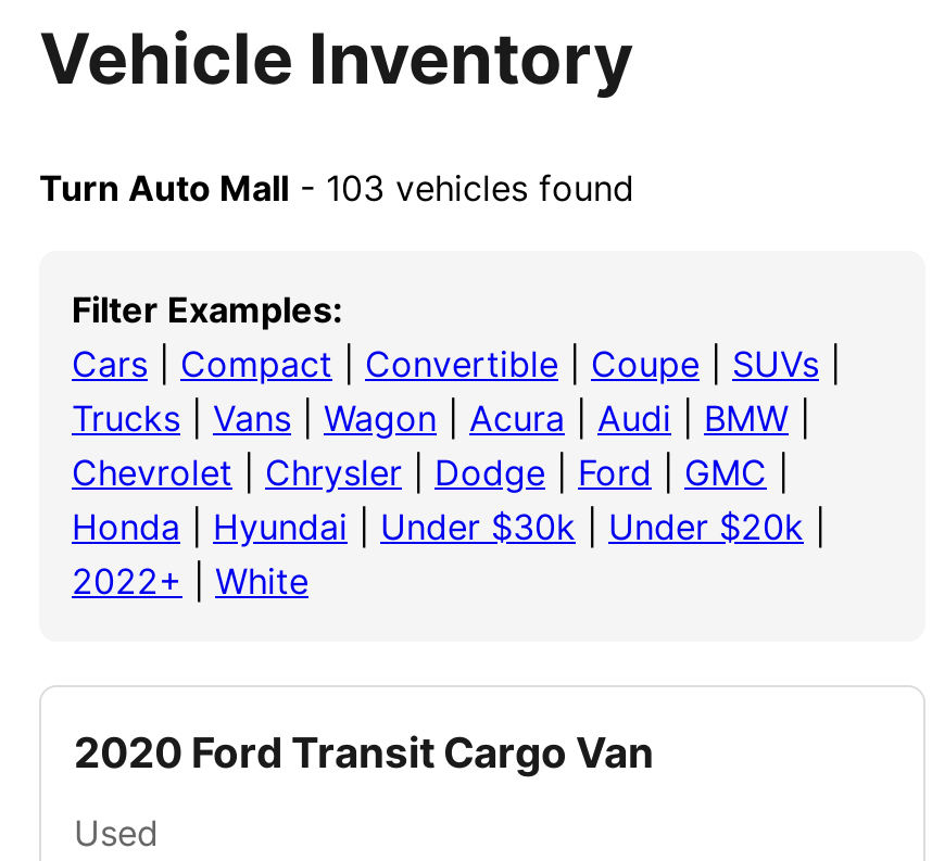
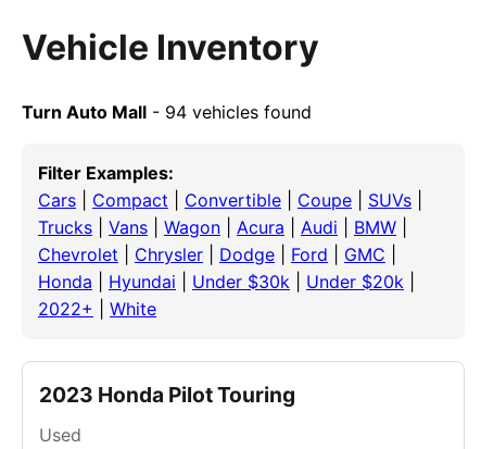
[39,166,634,209] Turn Auto Mall - 103 vehicles found -> [22,101,312,123] Turn Auto Mall - 94 vehicles found
[74,726,654,778] 2020 Ford Transit Cargo Van -> [39,381,295,408] 2023 Honda Pilot Touring

